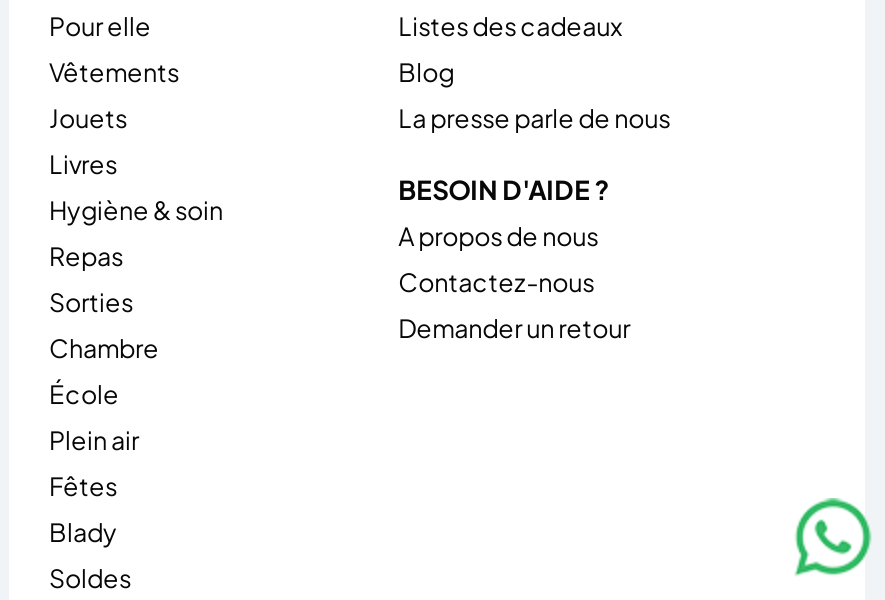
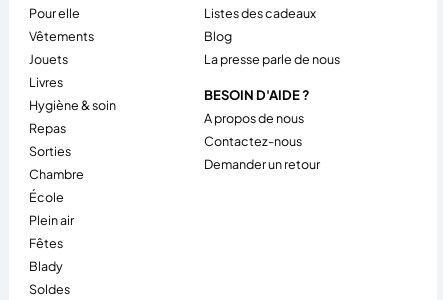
[793,496,873,578] [image] -> none

